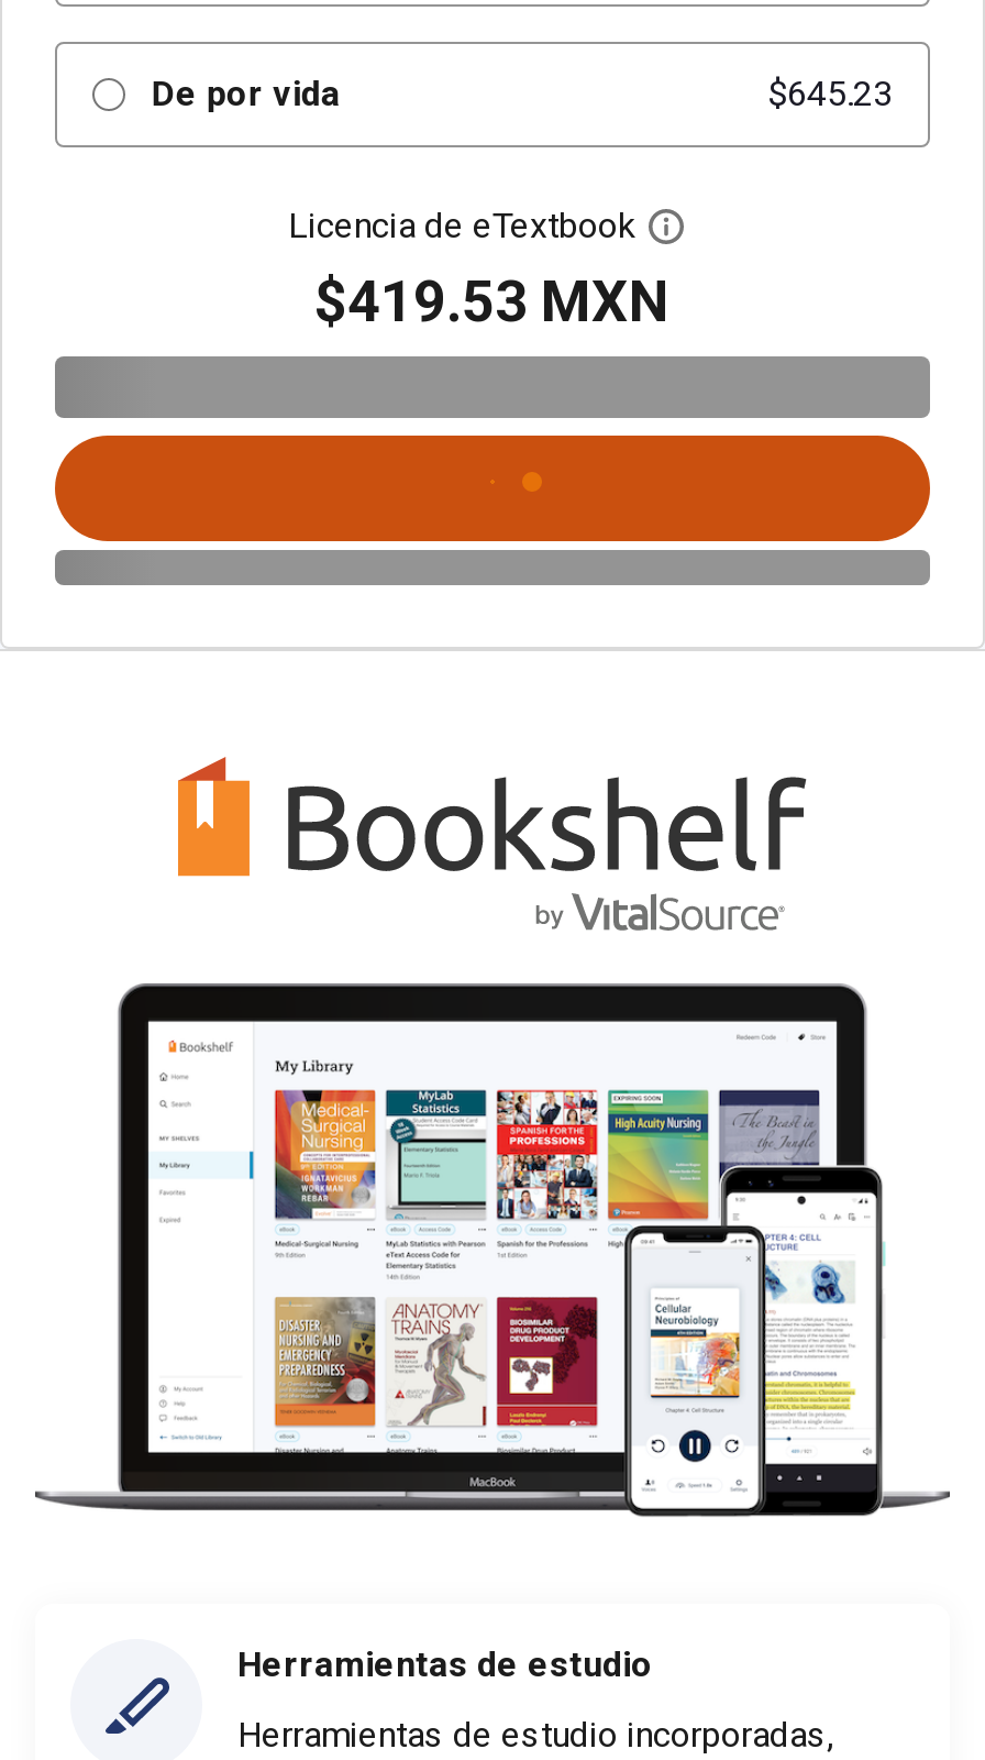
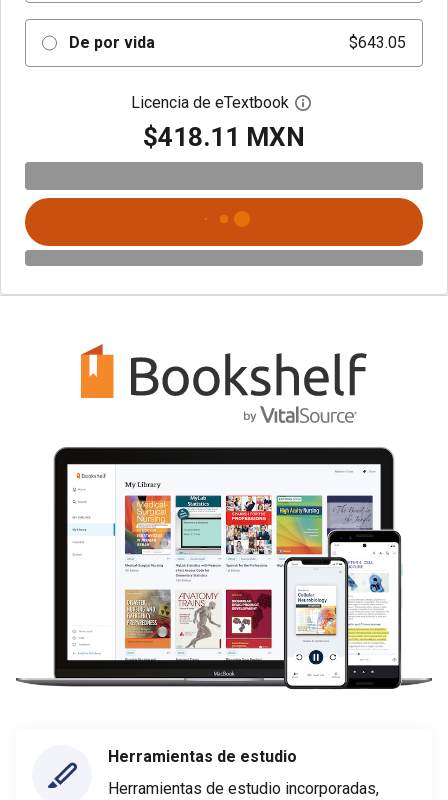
[767,73,893,114] $645.23 -> [349,33,406,52] $643.05
[314,268,671,334] $419.53 MXN -> [143,122,305,152] $418.11 MXN

